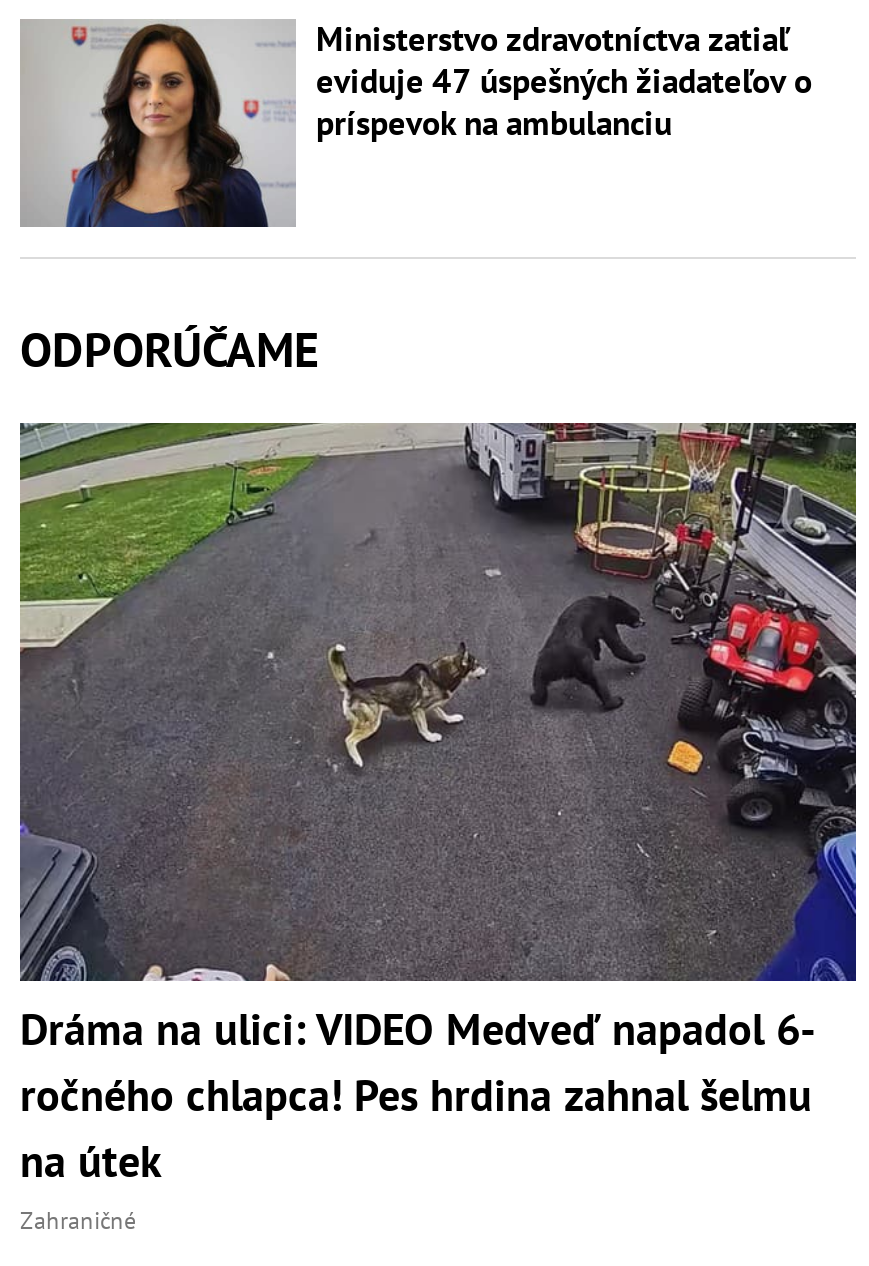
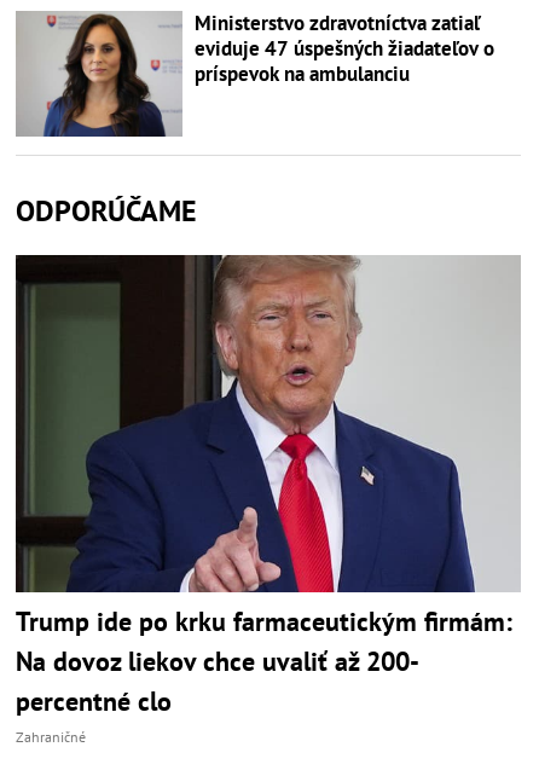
[18,421,858,1188] [image] | Dráma na ulici: VIDEO Medveď napadol 6- | ročného chlapca! Pes hrdina zahnal šelmu | na útek -> [15,254,521,718] [image] | Trump ide po krku farmaceutickým firmám: | Na dovoz liekov chce uvaliť až 200- | percentné clo

